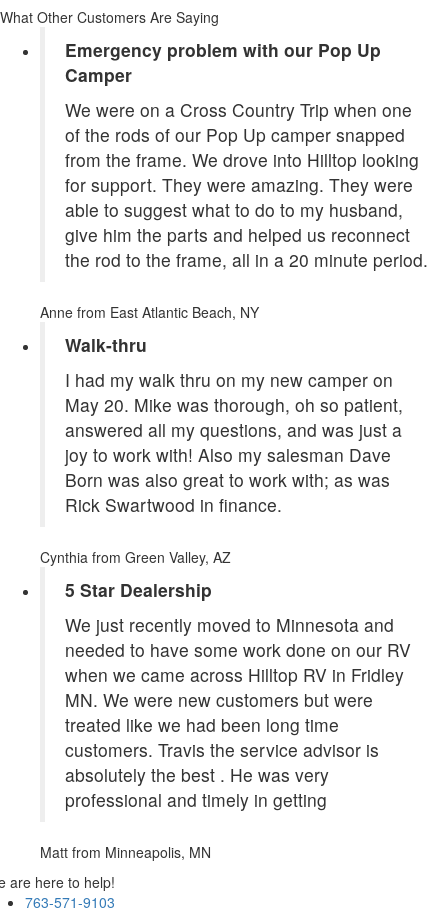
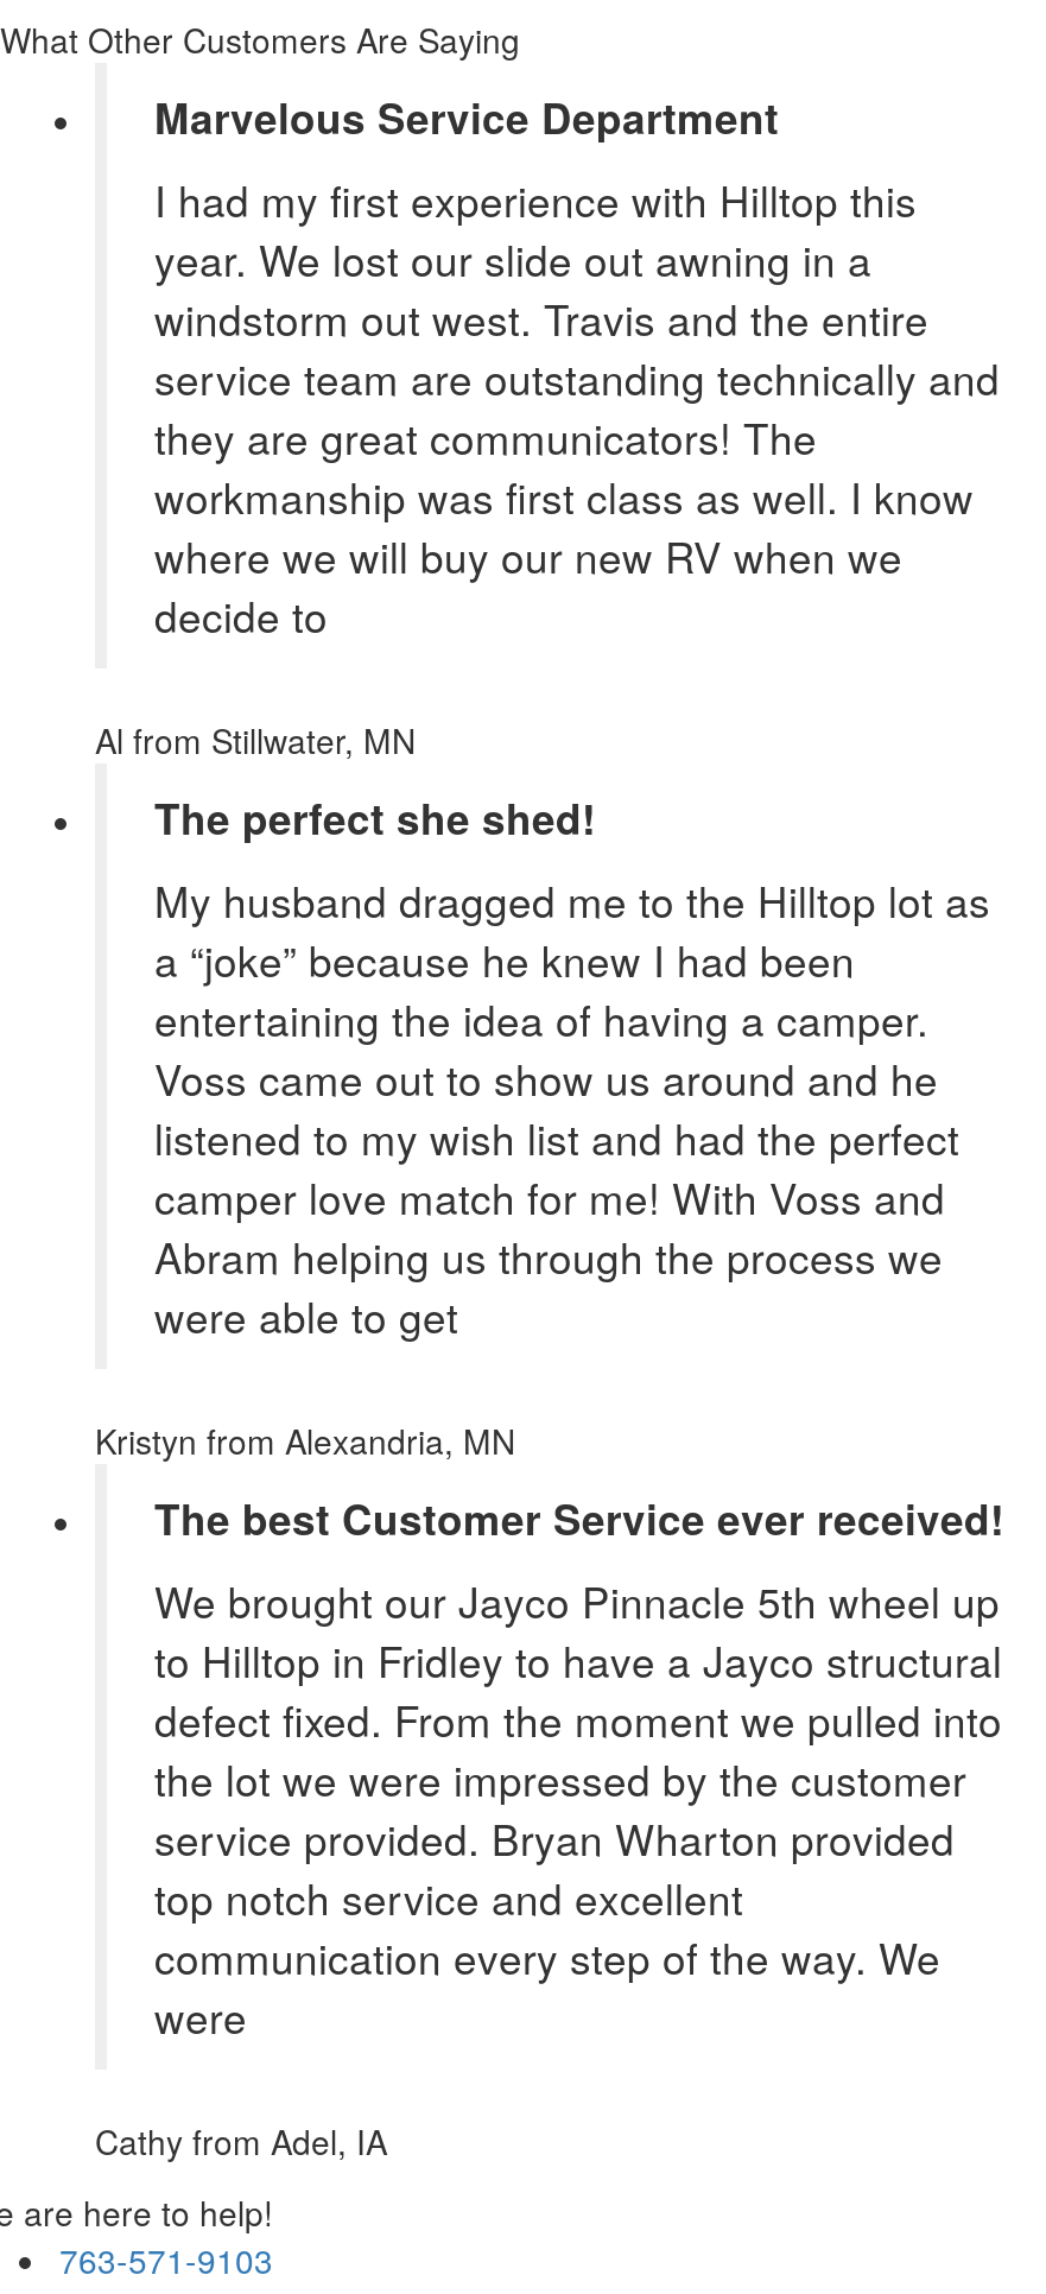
[65,37,428,272] Emergency problem with our Pop Up | Camper | We were on a Cross Country Trip when one | of the rods of our Pop Up camper snapped | from the frame. We drove into Hilltop looking | for support. They were amazing. They were | able to suggest what to do to my husband, | give him the parts and helped us reconnect | the rod to the frame, all in a 20 minute period. -> [154,87,1000,645] Marvelous Service Department | I had my first experience with Hilltop this | year. We lost our slide out awning in a | windstorm out west. Travis and the entire | service team are outstanding technically and | they are great communicators! The | workmanship was first class as well. I know | where we will buy our new RV when we | decide to
[40,302,403,517] Anne from East Atlantic Beach, NY | Walk-thru | I had my walk thru on my new camper on | May 20. Mike was thorough, oh so patient, | answered all my questions, and was just a | joy to work with! Also my salesman Dave | Born was also great to work with; as was | Rick Swartwood in finance. -> [95,716,990,1345] Al from Stillwater, MN | The perfect she shed! | My husband dragged me to the Hilltop lot as | a “joke” because he knew I had been | entertaining the idea of having a camper. | Voss came out to show us around and he | listened to my wish list and had the perfect | camper love match for me! With Voss and | Abram helping us through the process we | were able to get
[40,547,411,812] Cynthia from Green Valley, AZ | 5 Star Dealership | We just recently moved to Minnesota and | needed to have some work done on our RV | when we came across Hilltop RV in Fridley | MN. We were new customers but were | treated like we had been long time | customers. Travis the service advisor is | absolutely the best . He was very | professional and timely in getting -> [95,1417,1004,2046] Kristyn from Alexandria, MN | The best Customer Service ever received! | We brought our Jayco Pinnacle 5th wheel up | to Hilltop in Fridley to have a Jayco structural | defect fixed. From the moment we pulled into | the lot we were impressed by the customer | service provided. Bryan Wharton provided | top notch service and excellent | communication every step of the way. We | were
[40,842,211,862] Matt from Minneapolis, MN -> [95,2117,387,2165] Cathy from Adel, IA

